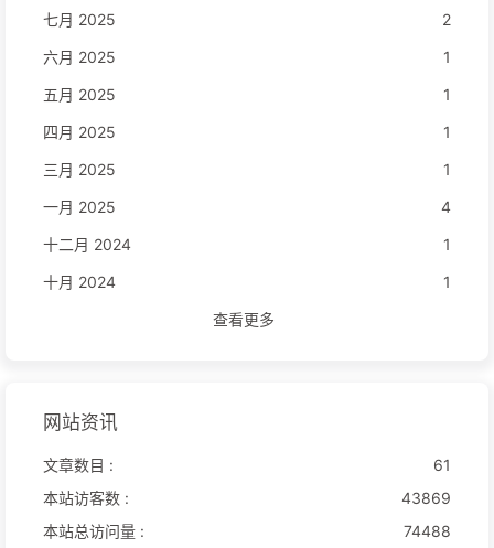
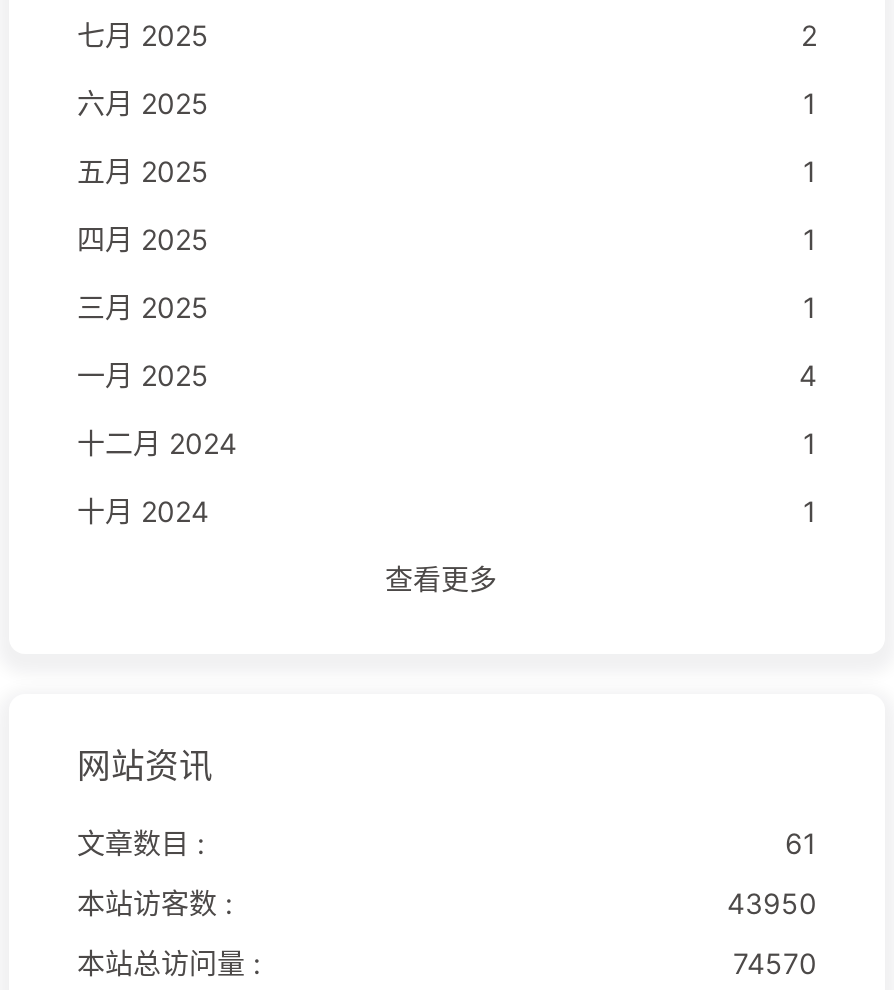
[401,489,451,508] 43869 -> [727,887,817,921] 43950
[404,522,451,541] 74488 -> [733,947,817,981] 74570

